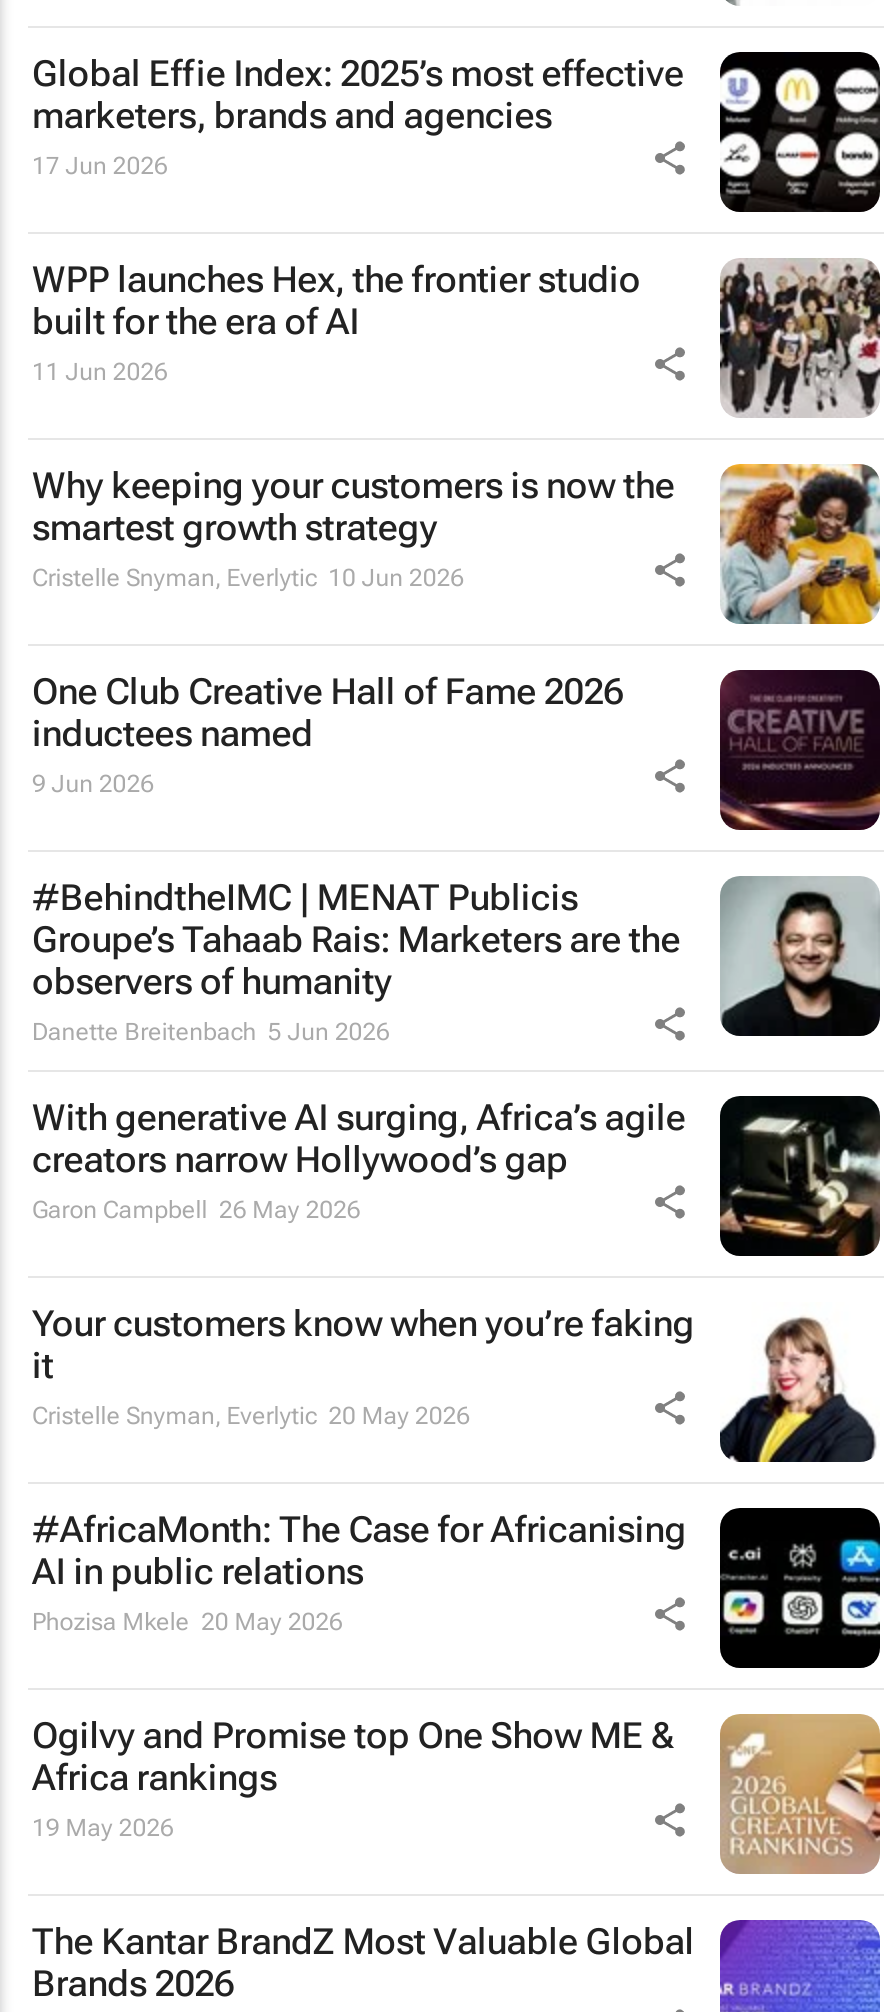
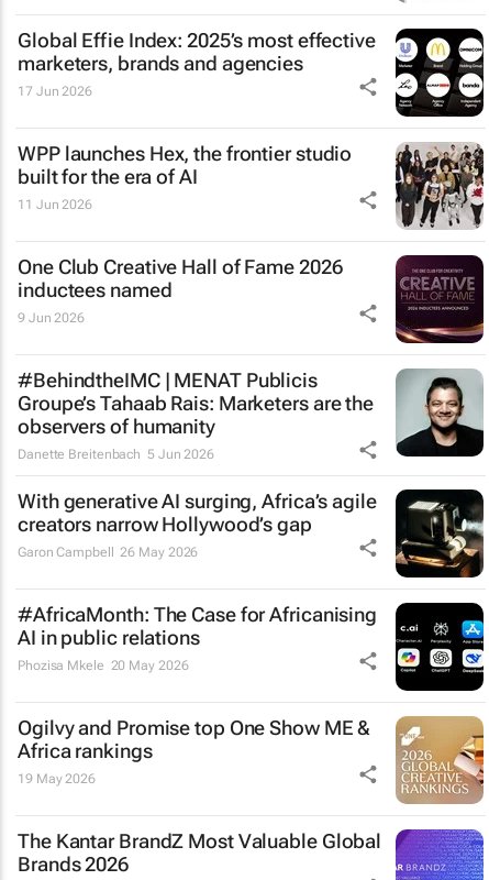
[32,462,882,626] [image] | Why keeping your customers is now the | smartest growth strategy | Cristelle Snyman, Everlytic 10 Jun 2026 -> none
[32,1301,880,1464] [image] | Your customers know when you’re faking | it | Cristelle Snyman, Everlytic 20 May 2026 -> none

